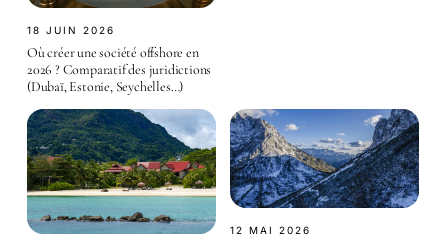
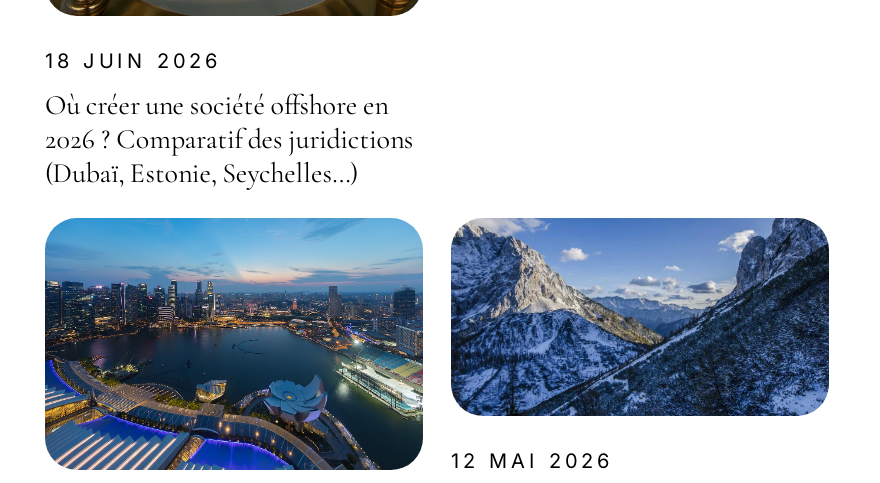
[26,108,217,235] [image] -> [43,216,425,472] [image]

